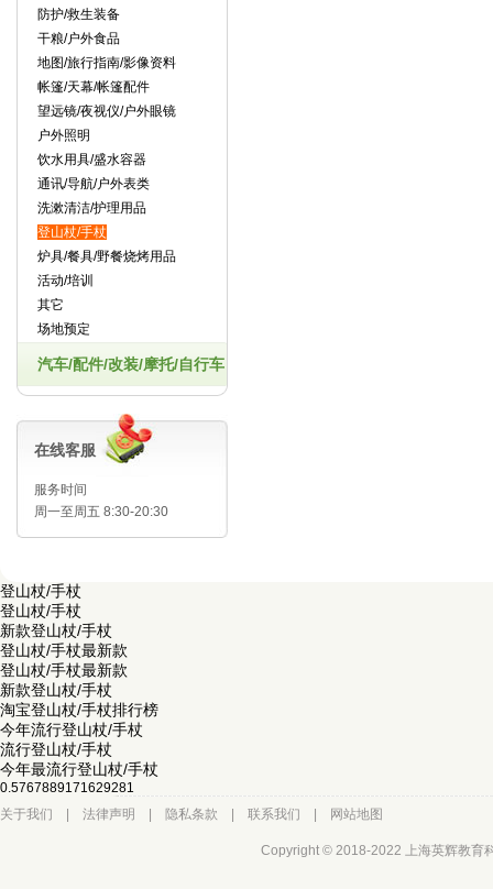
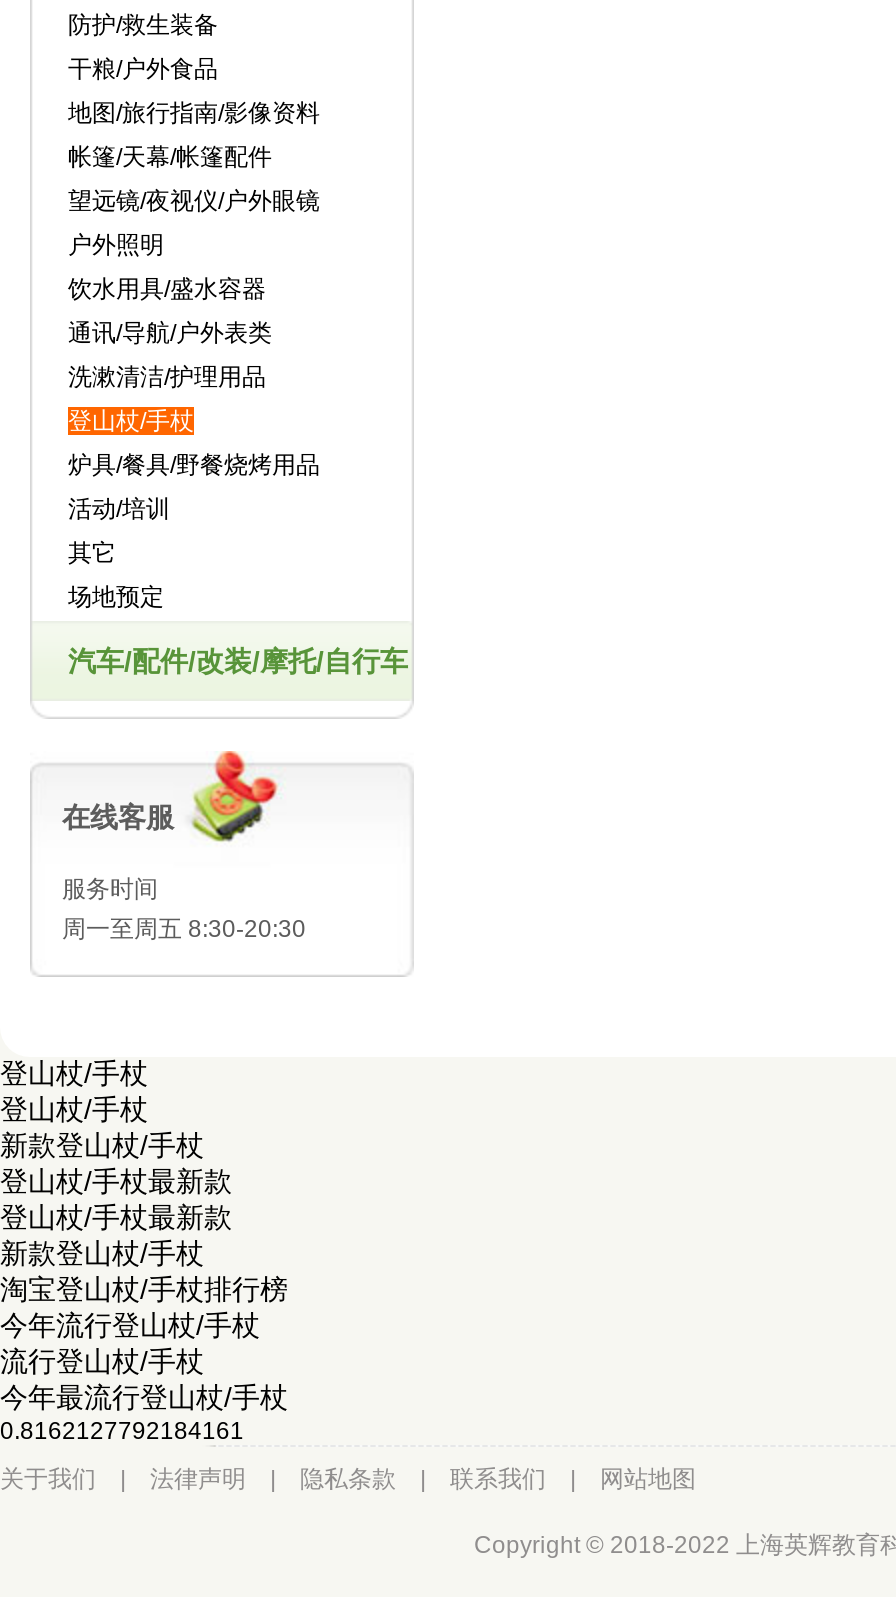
[0,780,134,795] 0.5767889171629281 -> [0,1417,244,1445] 0.8162127792184161

